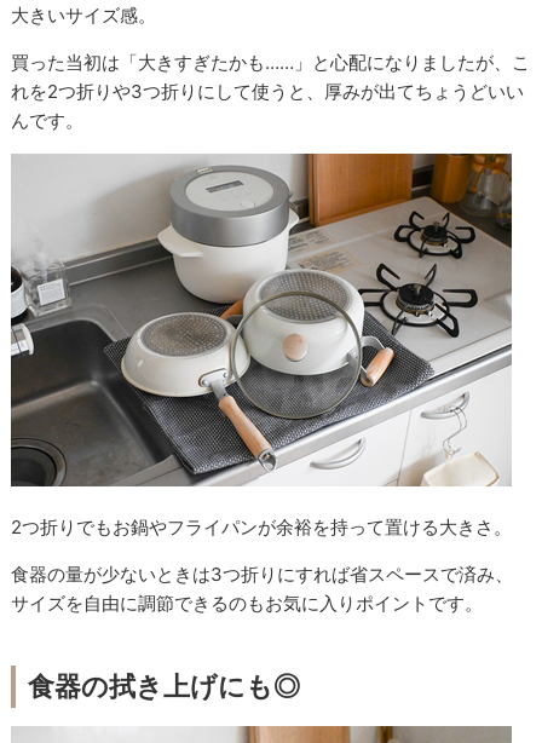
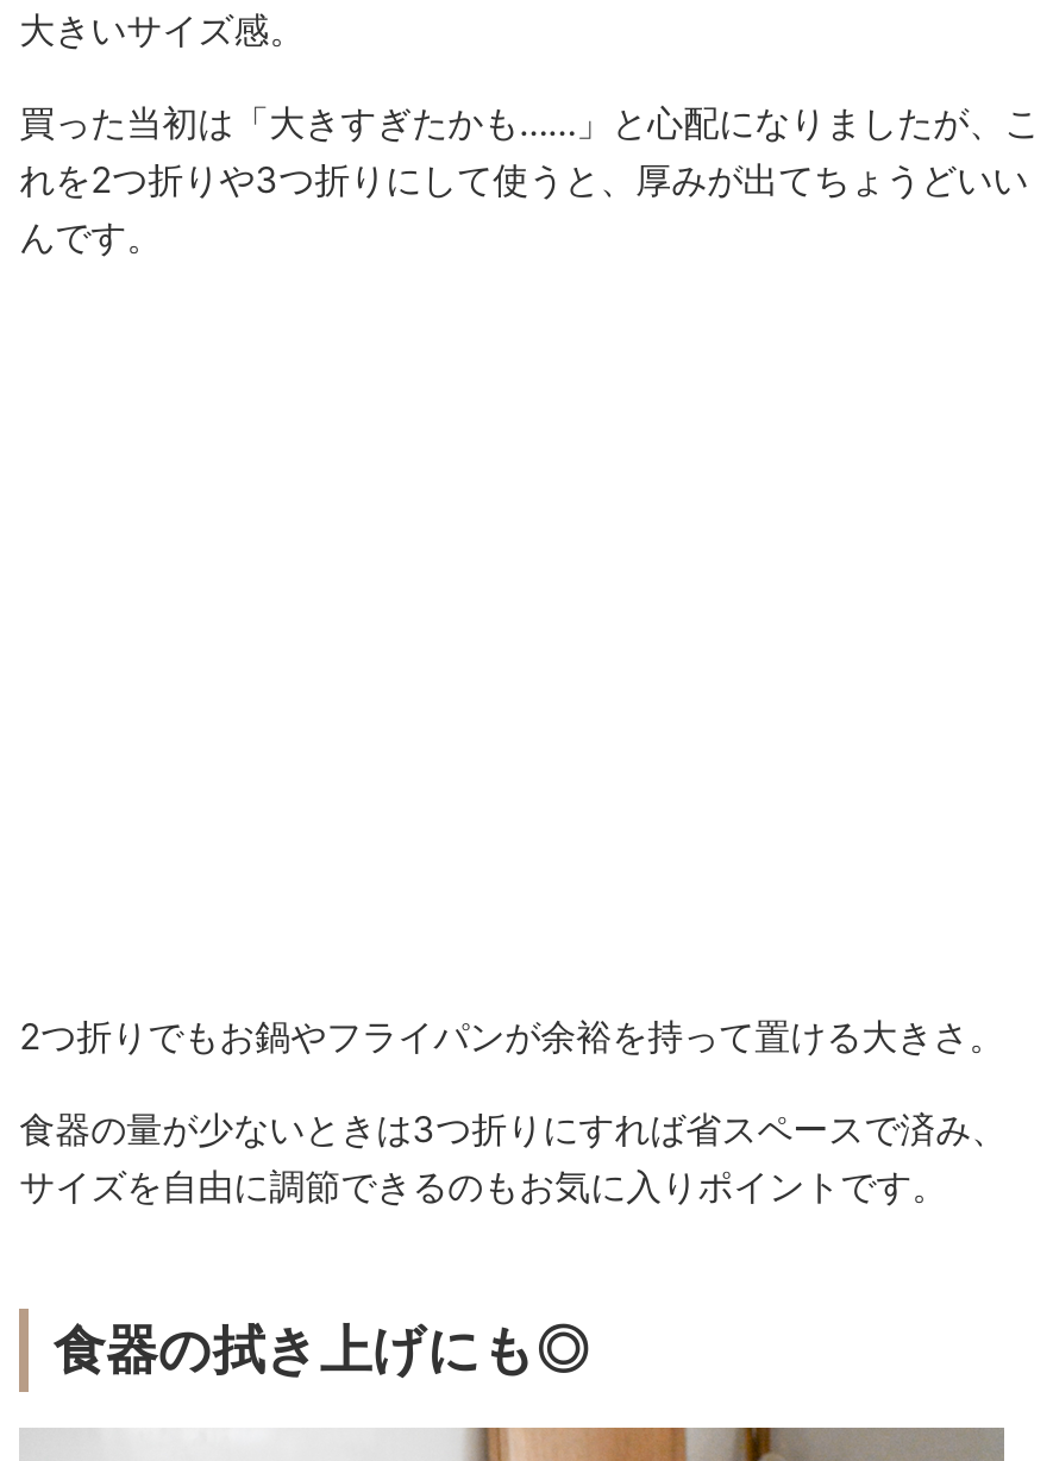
[10,152,513,488] [image] -> none

